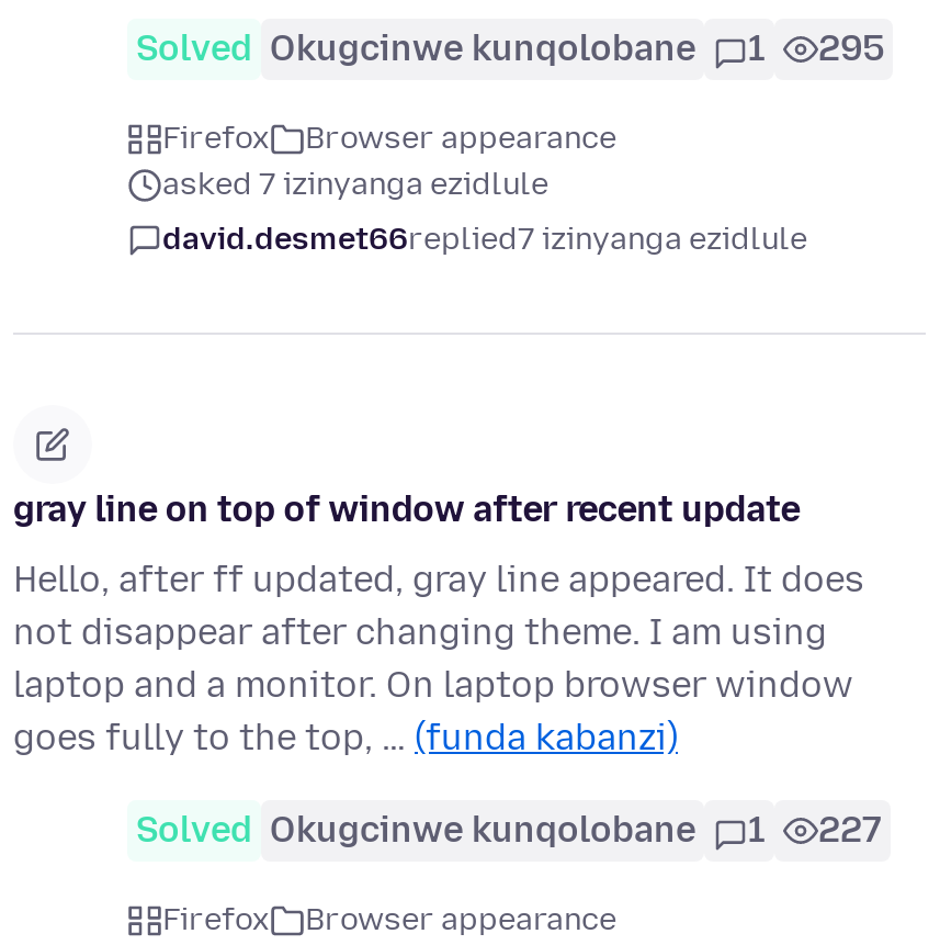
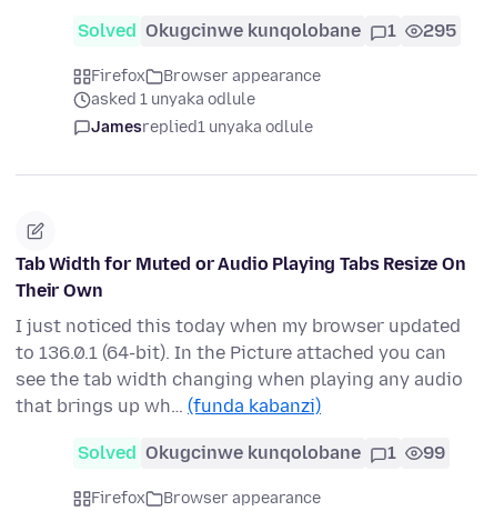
[162,167,548,204] asked 7 izinyanga ezidlule -> [91,91,255,109] asked 1 unyaka odlule
[162,222,807,259] david.desmet66replied7 izinyanga ezidlule -> [91,118,313,137] Jamesreplied1 unyaka odlule
[13,490,800,531] gray line on top of window after recent update -> [16,254,466,302] Tab Width for Muted or Audio Playing Tabs Resize On | Their Own
[13,560,864,760] Hello, after ff updated, gray line appeared. It does | not disappear after changing theme. I am using | laptop and a monitor. On laptop browser window | goes fully to the top, … (funda kabanzi) -> [16,316,463,417] I just noticed this today when my browser updated | to 136.0.1 (64-bit). In the Picture attached you can | see the tab width changing when playing any audio | that brings up wh… (funda kabanzi)
[136,810,882,852] Solved Okugcinwe kunqolobane 1 227 -> [78,443,445,464] Solved Okugcinwe kunqolobane 1 99

